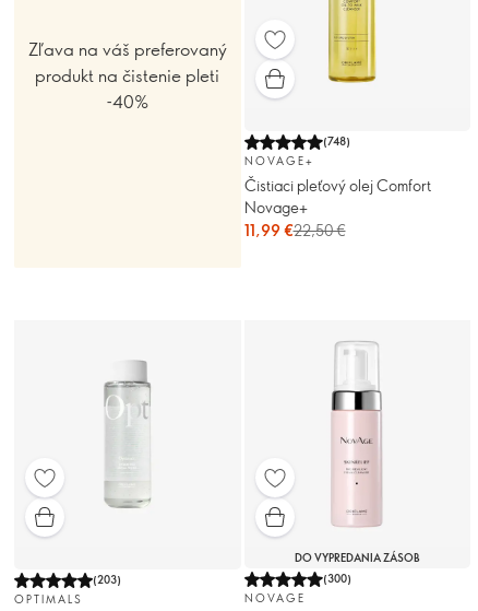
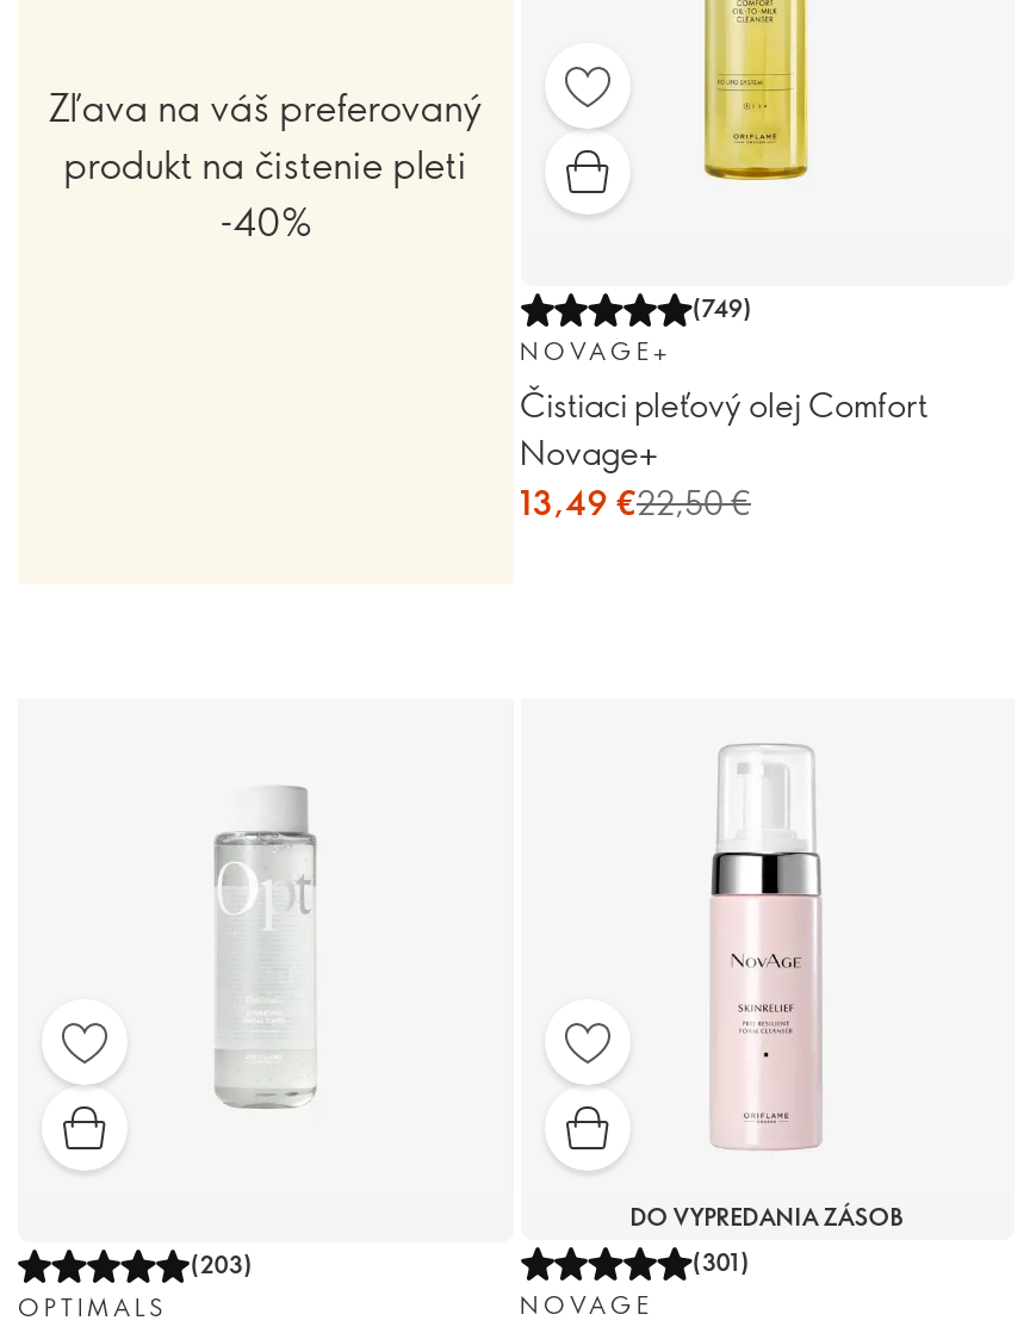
[323,134,350,149] (748) -> [692,291,752,325] (749)
[244,220,345,240] 11,99 €22,50 € -> [520,479,751,524] 13,49 €22,50 €
[323,571,351,586] (300) -> [692,1245,749,1279] (301)

